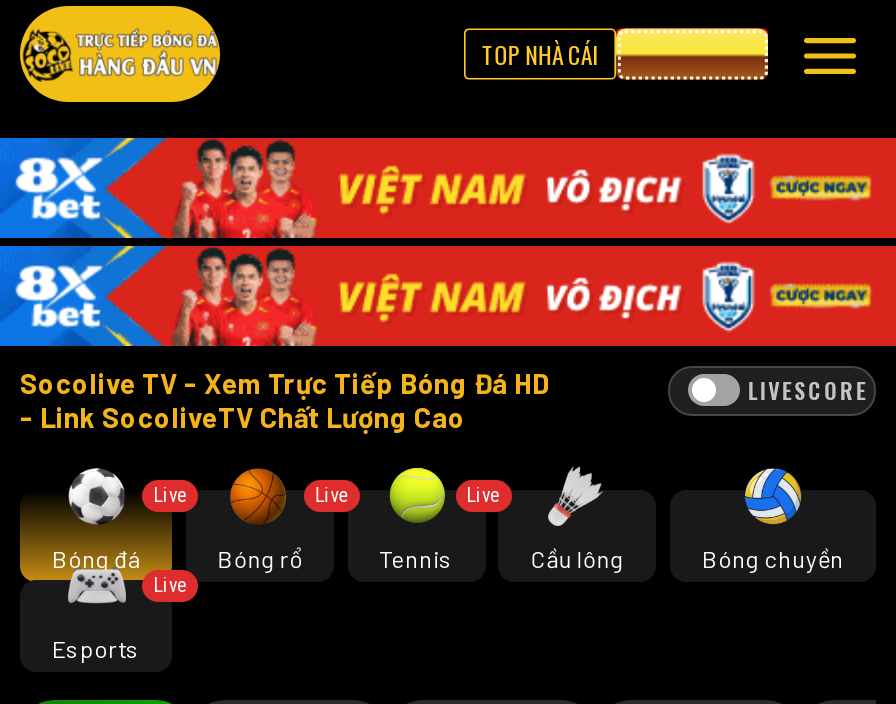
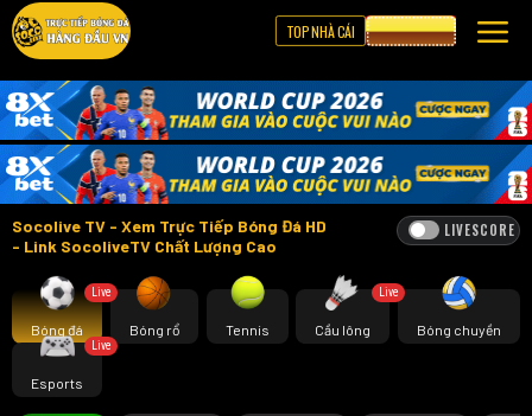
[10,136,890,348] [image] -> [5,79,528,205] [image]
[314,483,348,505] Live -> none
[466,483,500,505] Live -> none
none -> [379,285,399,298] Live

